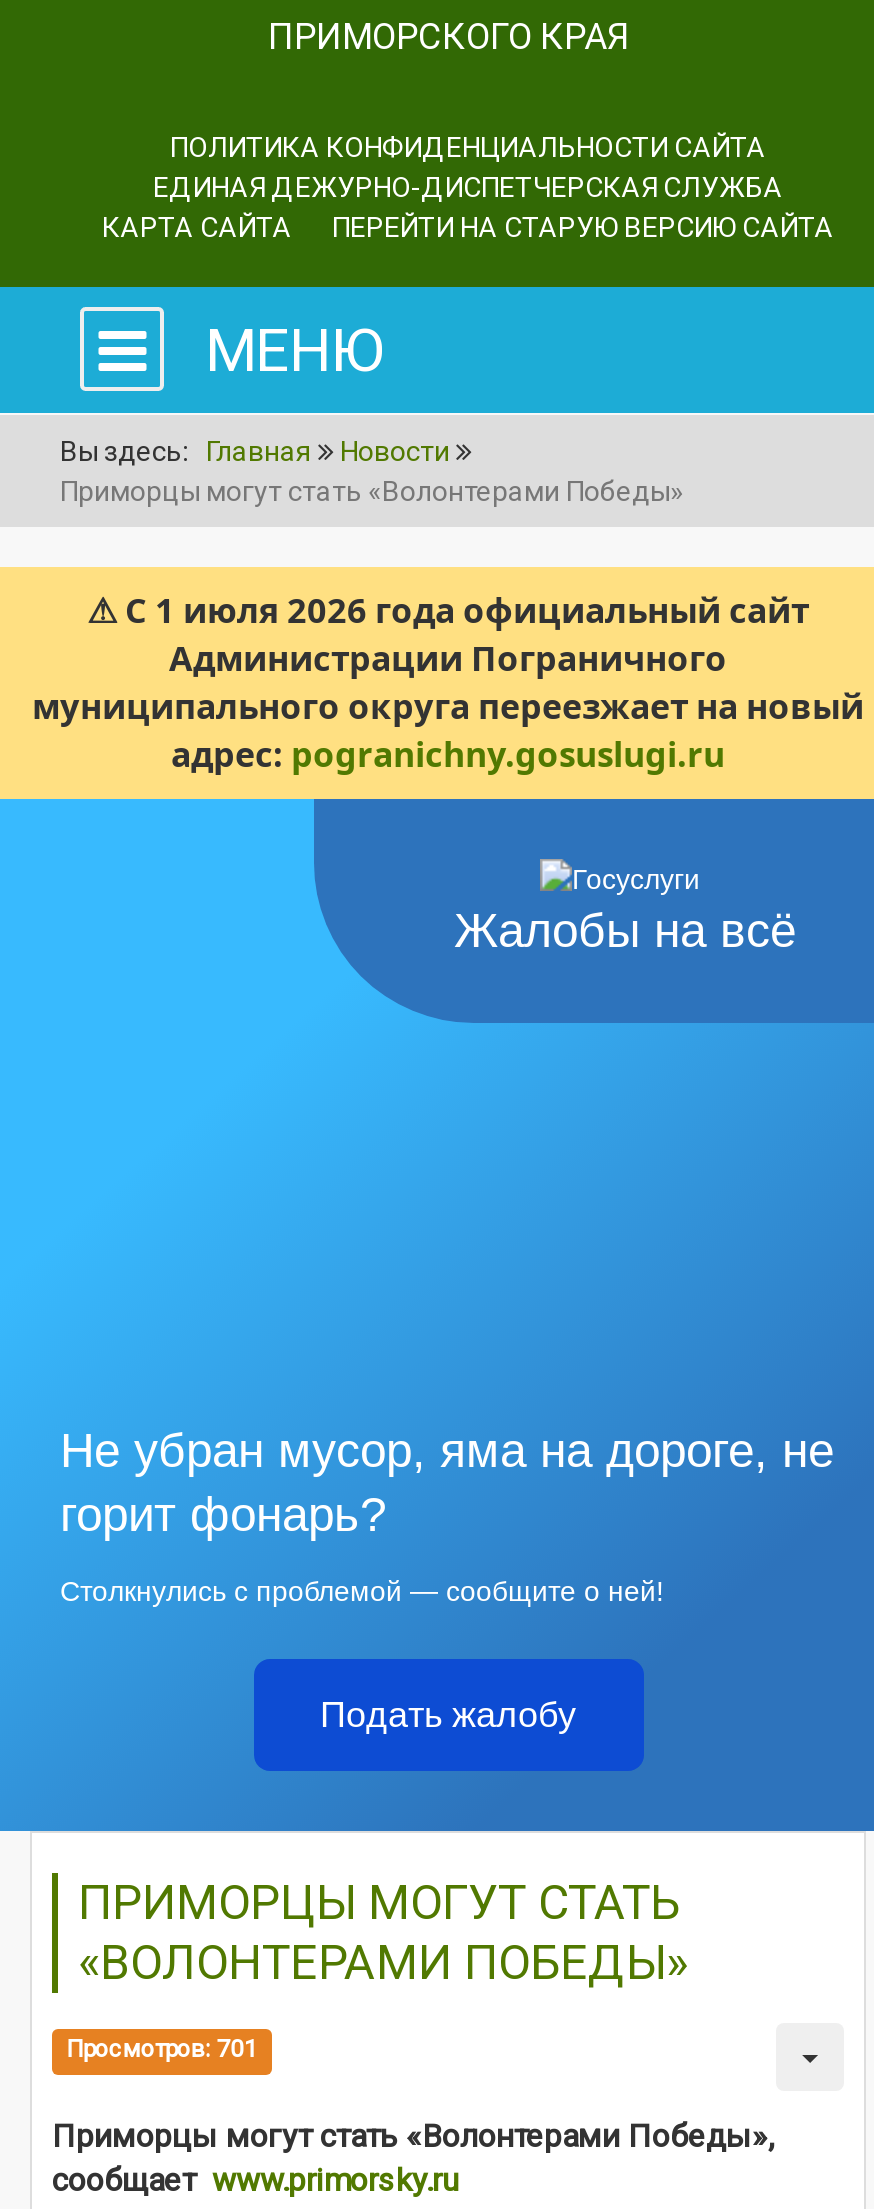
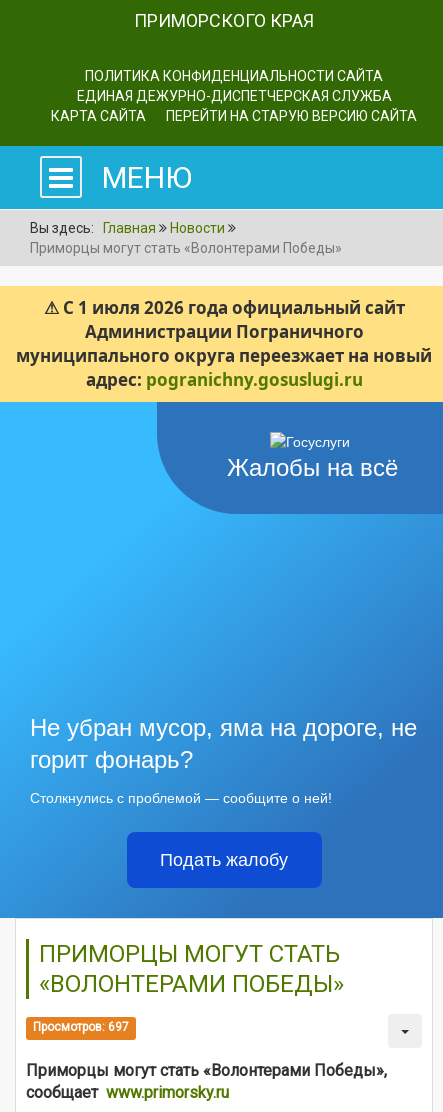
[66,2035,258,2063] Просмотров: 701 -> [33,1020,129,1034] Просмотров: 697

